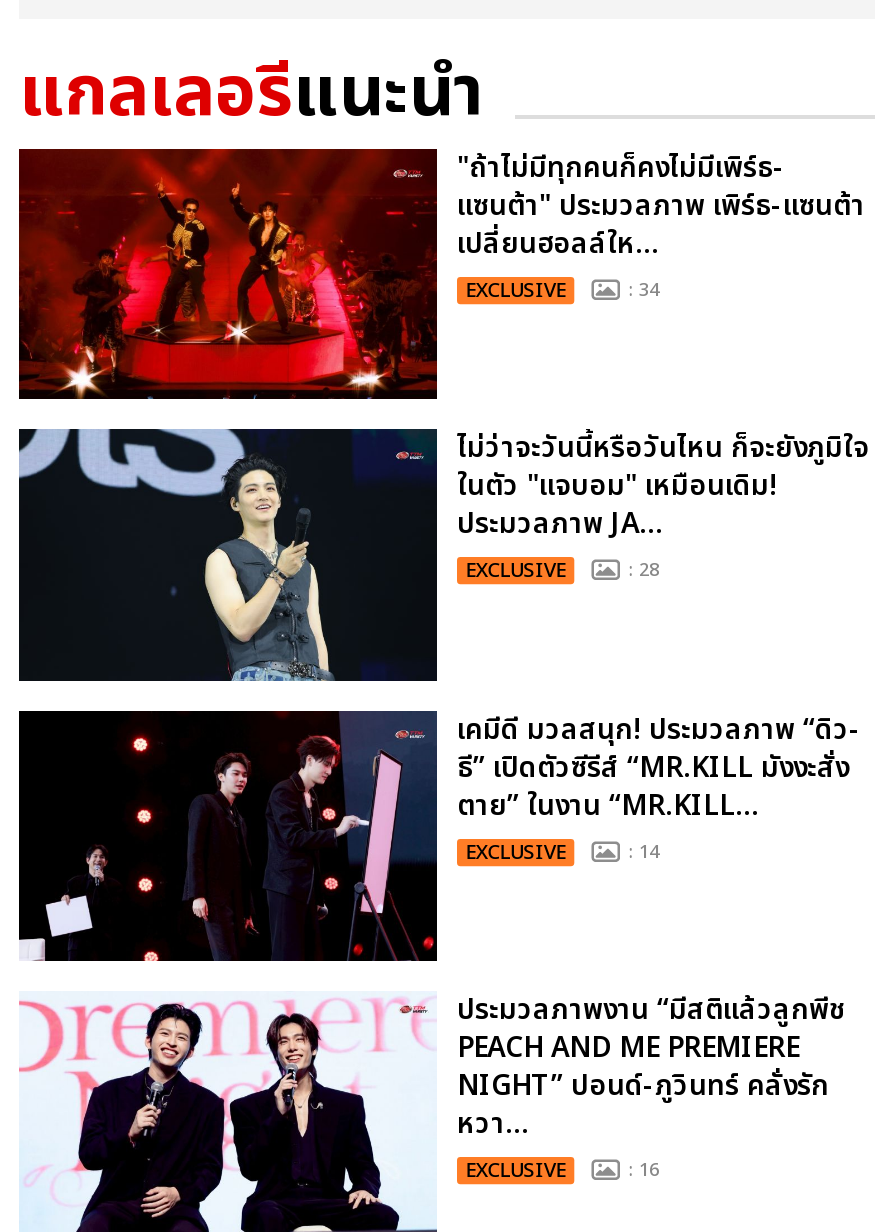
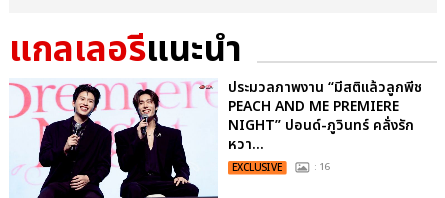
[17,147,865,401] [image] | "ถ้าไม่มีทุกคนก็คงไม่มีเพิร์ธ- | แซนต้า" ประมวลภาพ เพิร์ธ-แซนต้า | เปลี่ยนฮอลล์ให... | EXCLUSIVE | : 34 -> none
[17,427,869,683] [image] | ไม่ว่าจะวันนี้หรือวันไหน ก็จะยังภูมิใจ | ในตัว "แจบอม" เหมือนเดิม! | ประมวลภาพ JA... | EXCLUSIVE | : 28 -> none
[17,709,861,965] [image] | เคมีดี มวลสนุก! ประมวลภาพ “ดิว- | ธี” เปิดตัวซีรีส์ “MR.KILL มังงะสั่ง | ตาย” ในงาน “MR.KILL... | EXCLUSIVE | : 14 -> none

